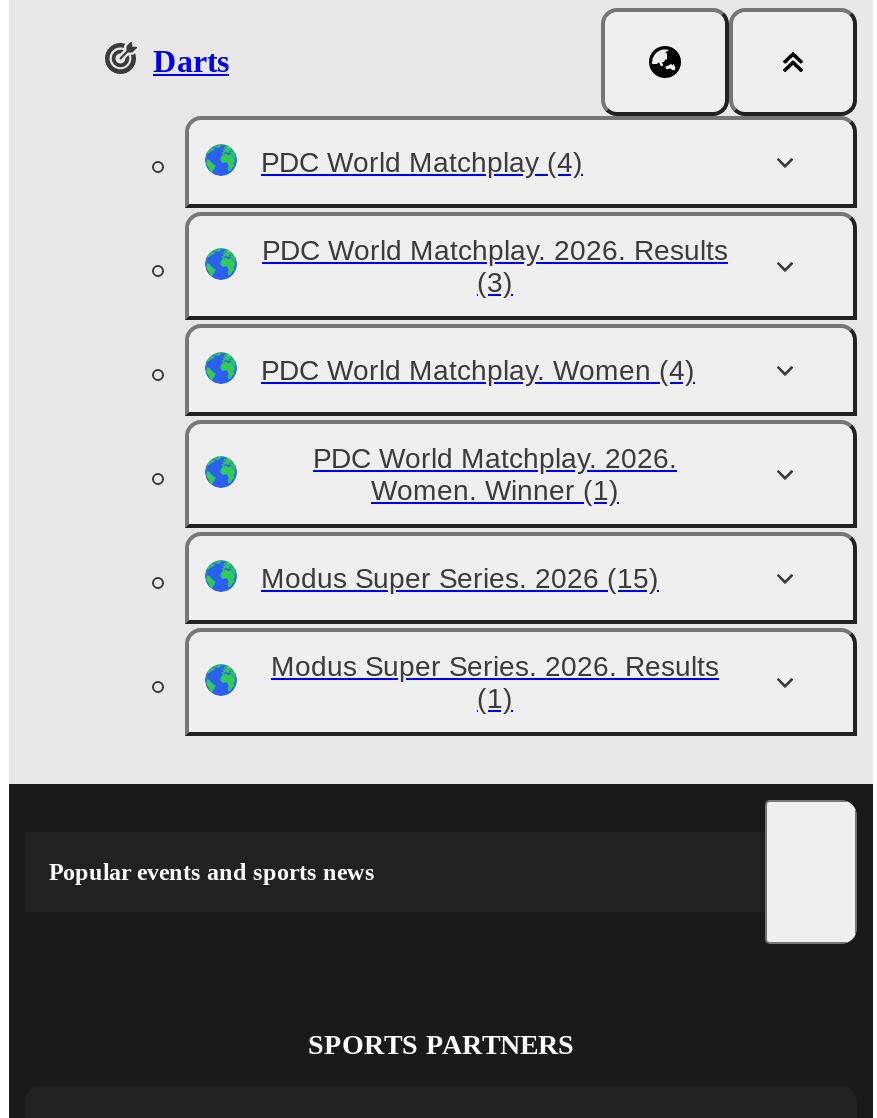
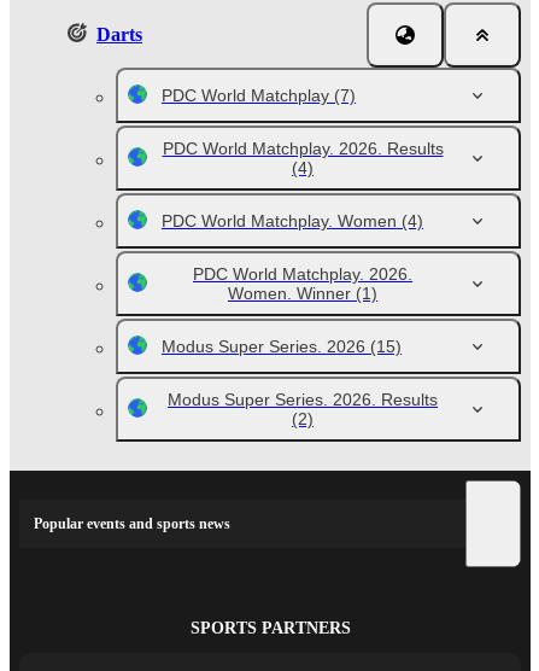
[261,146,583,178] PDC World Matchplay (4) -> [162,86,356,105] PDC World Matchplay (7)
[477,266,513,298] (3) -> [292,158,314,177] (4)
[477,682,513,714] (1) -> [292,409,314,428] (2)

